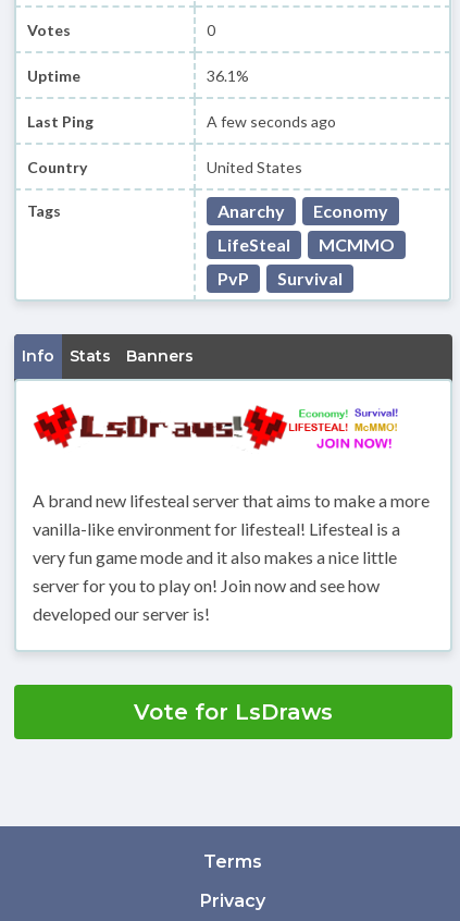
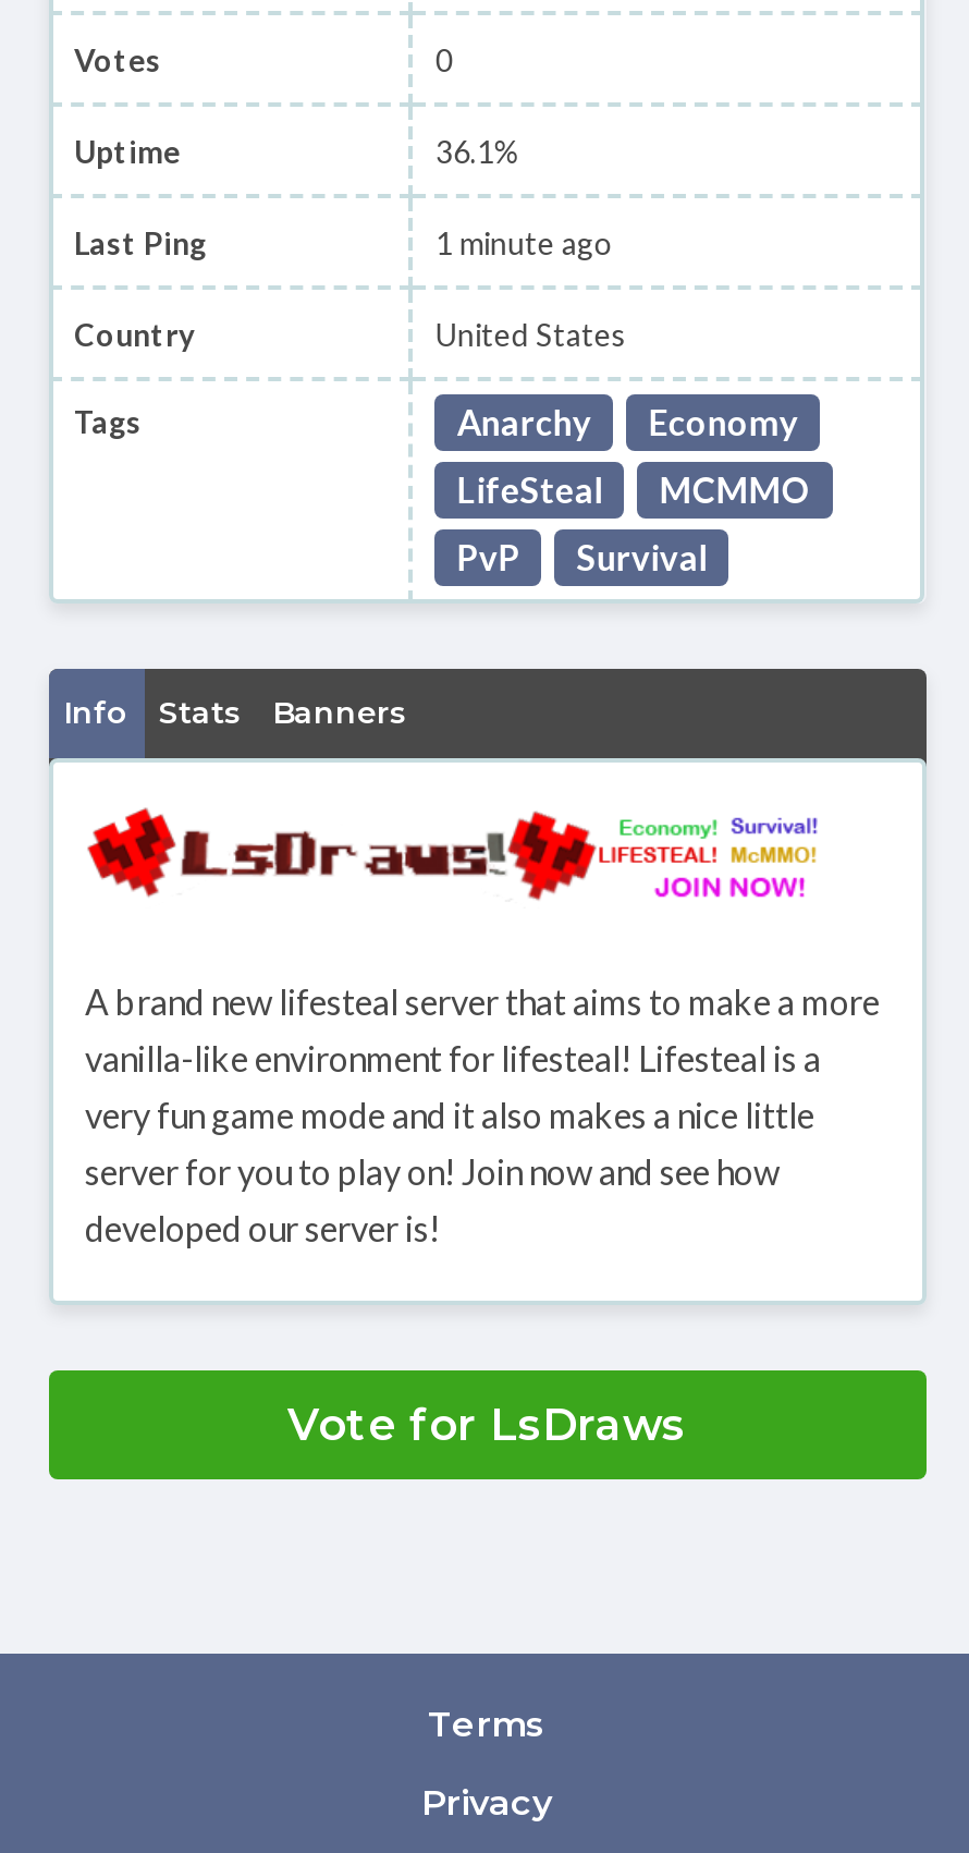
[207,112,336,130] A few seconds ago -> [435,223,612,260] 1 minute ago

